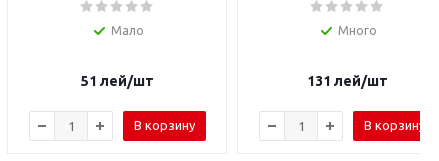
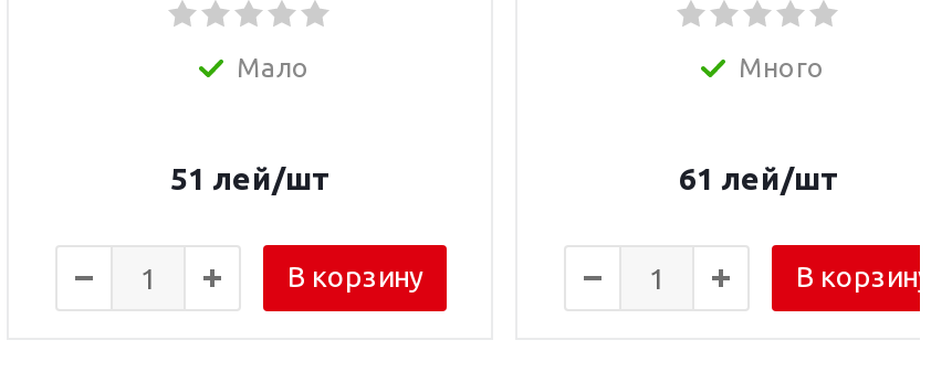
[307,73,388,89] 131 лей/шт -> [679,160,840,196] 61 лей/шт

